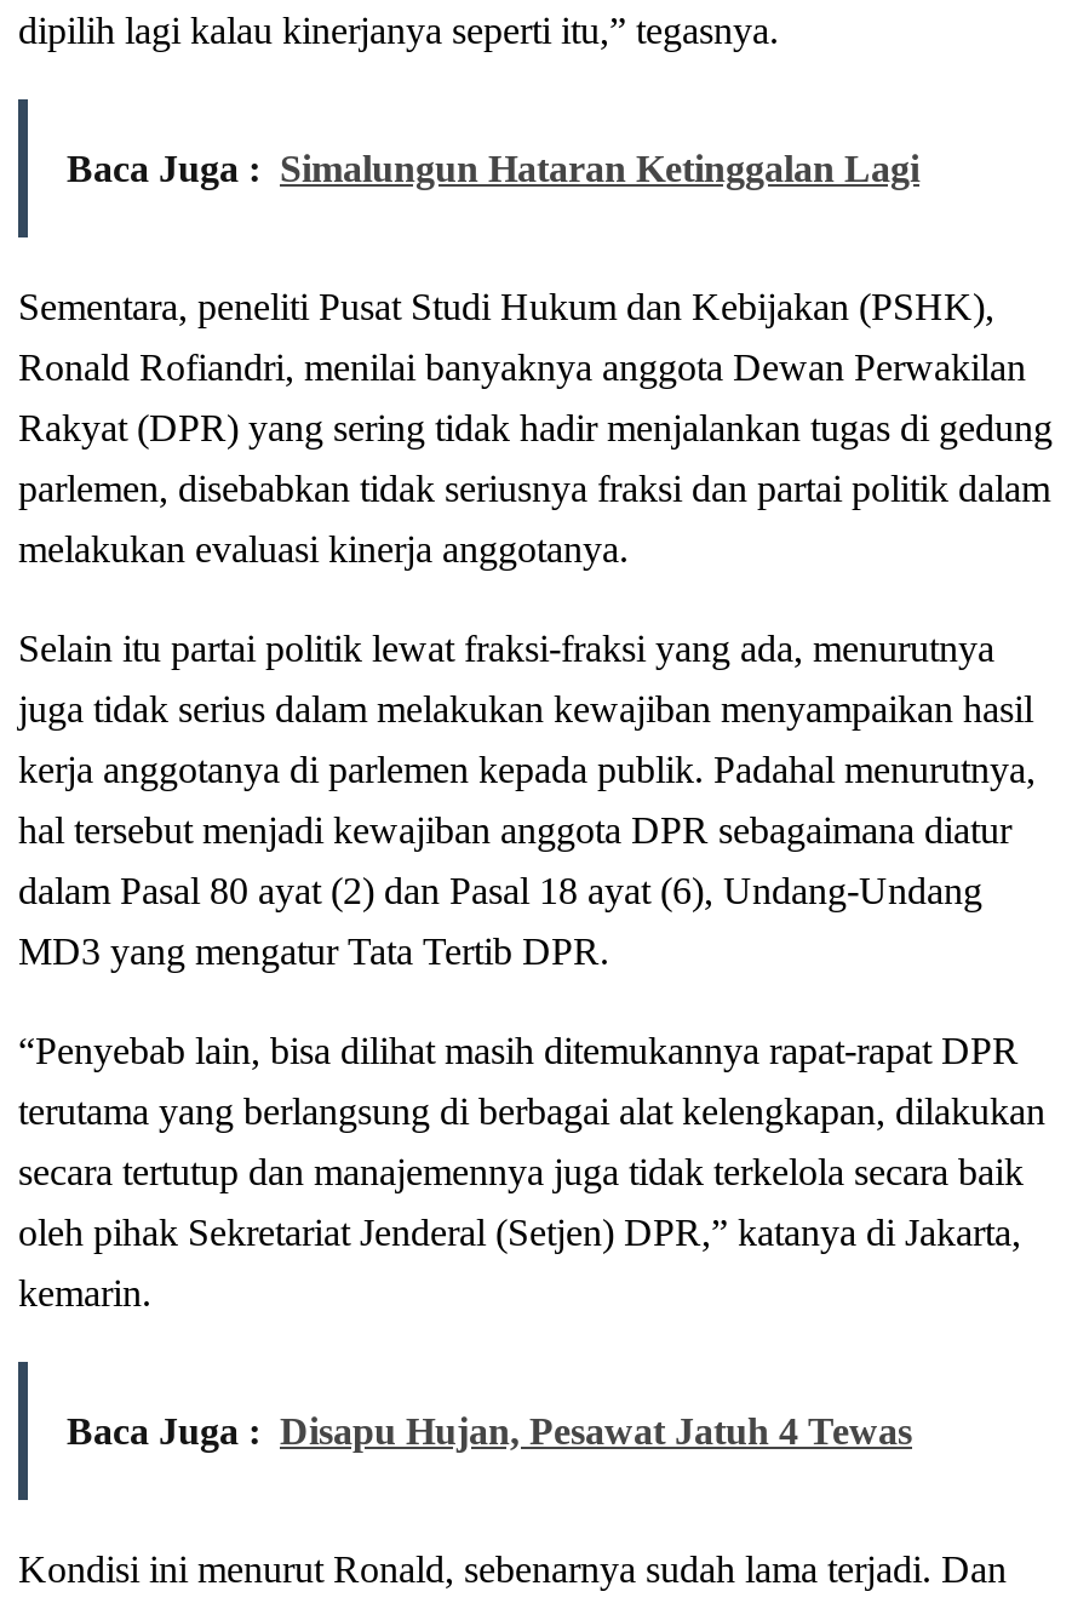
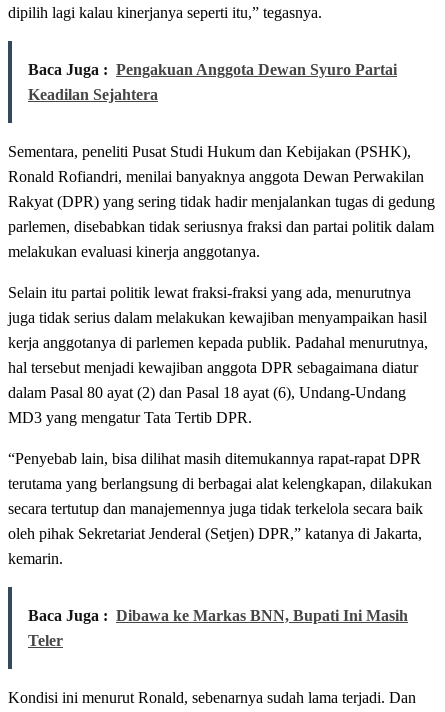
[67,148,919,189] Baca Juga : Simalungun Hataran Ketinggalan Lagi -> [28,61,397,103] Baca Juga : Pengakuan Anggota Dewan Syuro Partai | Keadilan Sejahtera
[67,1410,912,1452] Baca Juga : Disapu Hujan, Pesawat Jatuh 4 Tewas -> [28,607,408,649] Baca Juga : Dibawa ke Markas BNN, Bupati Ini Masih | Teler

